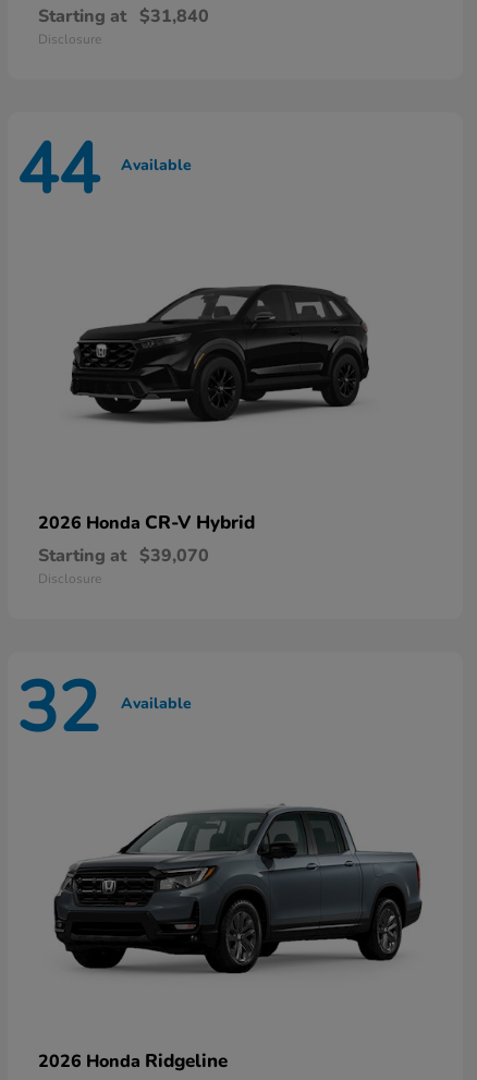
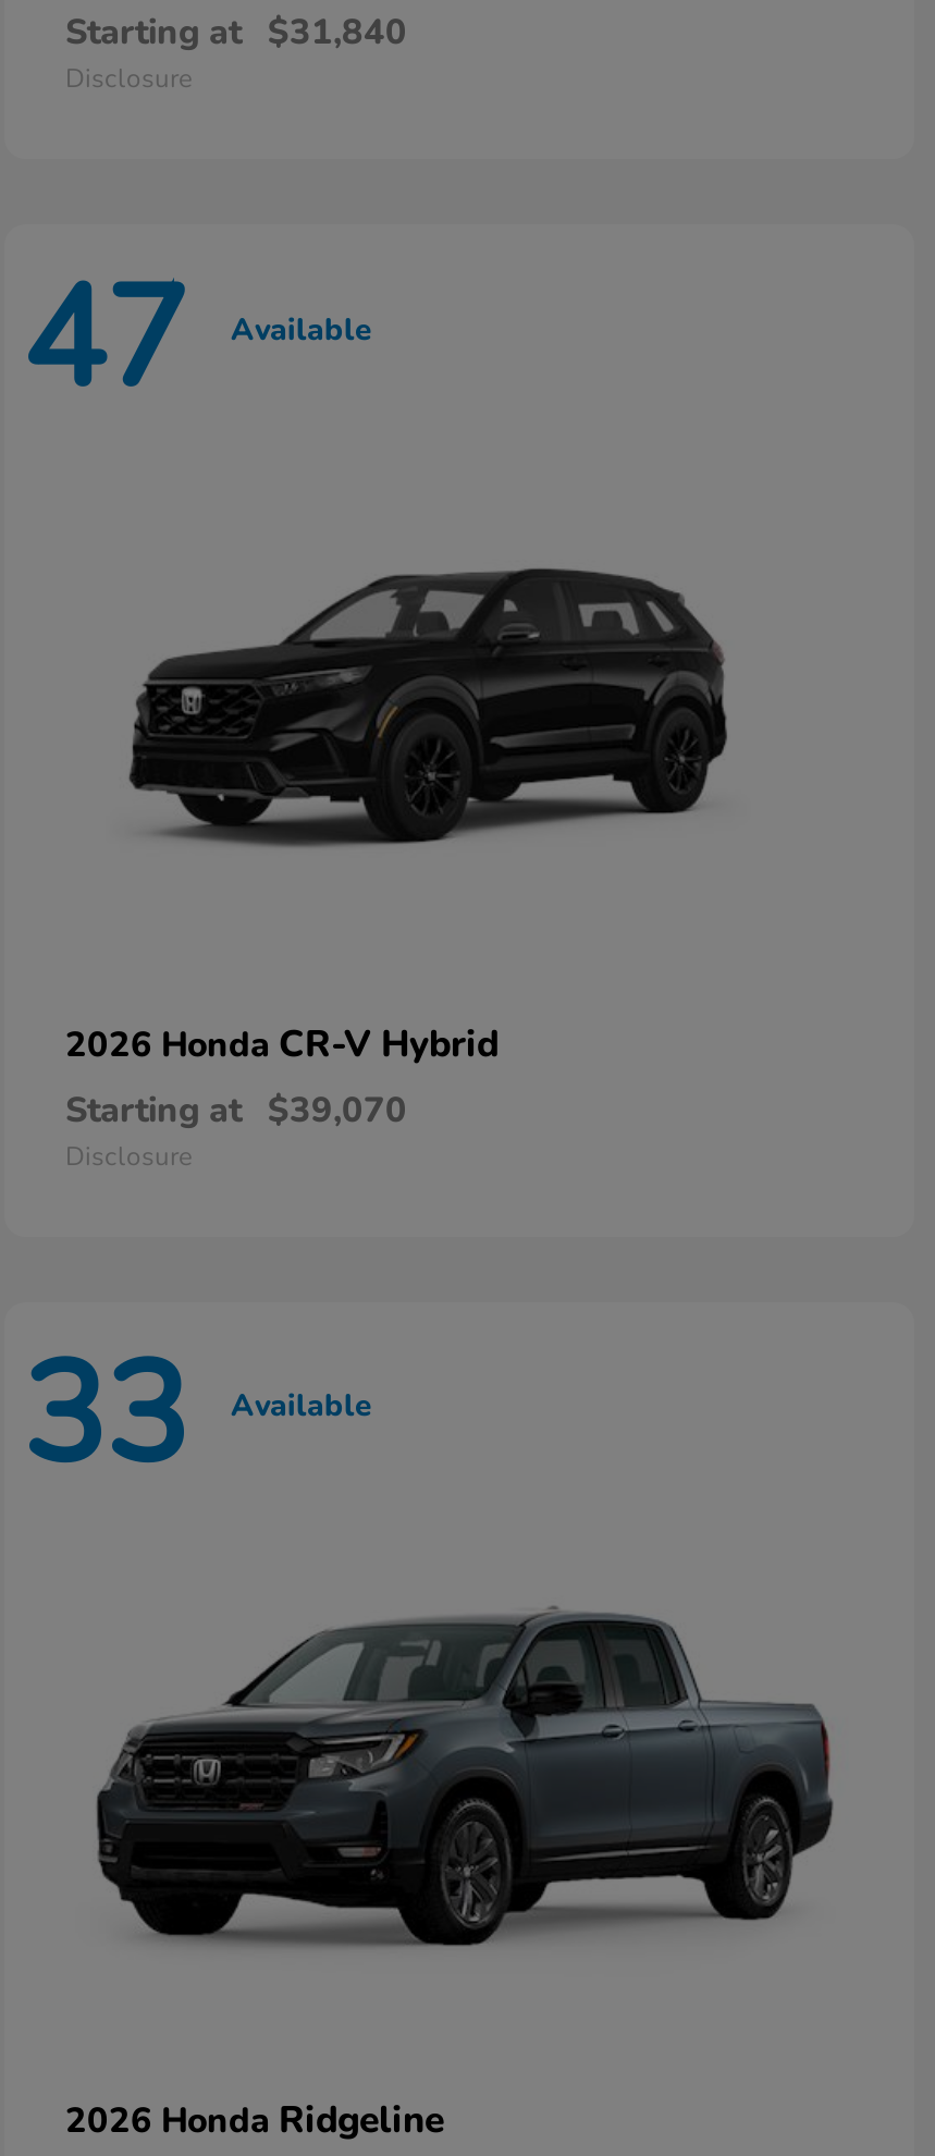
[16,122,192,218] 44 Available -> [22,244,372,436] 47 Available
[16,661,192,757] 32 Available -> [22,1320,372,1512] 33 Available

